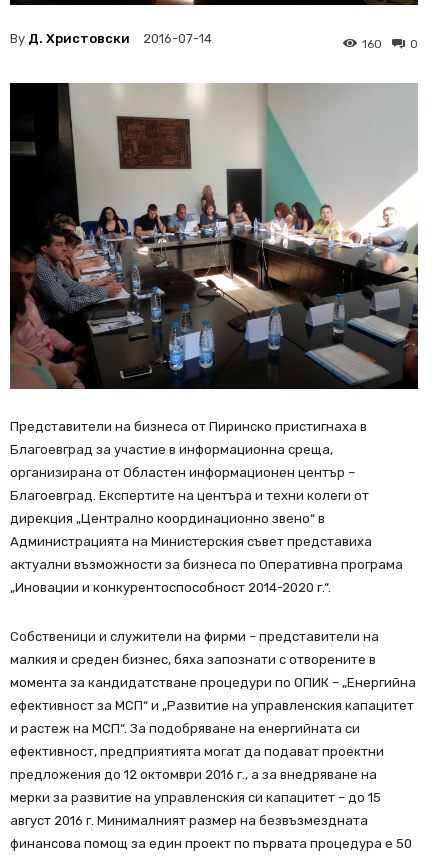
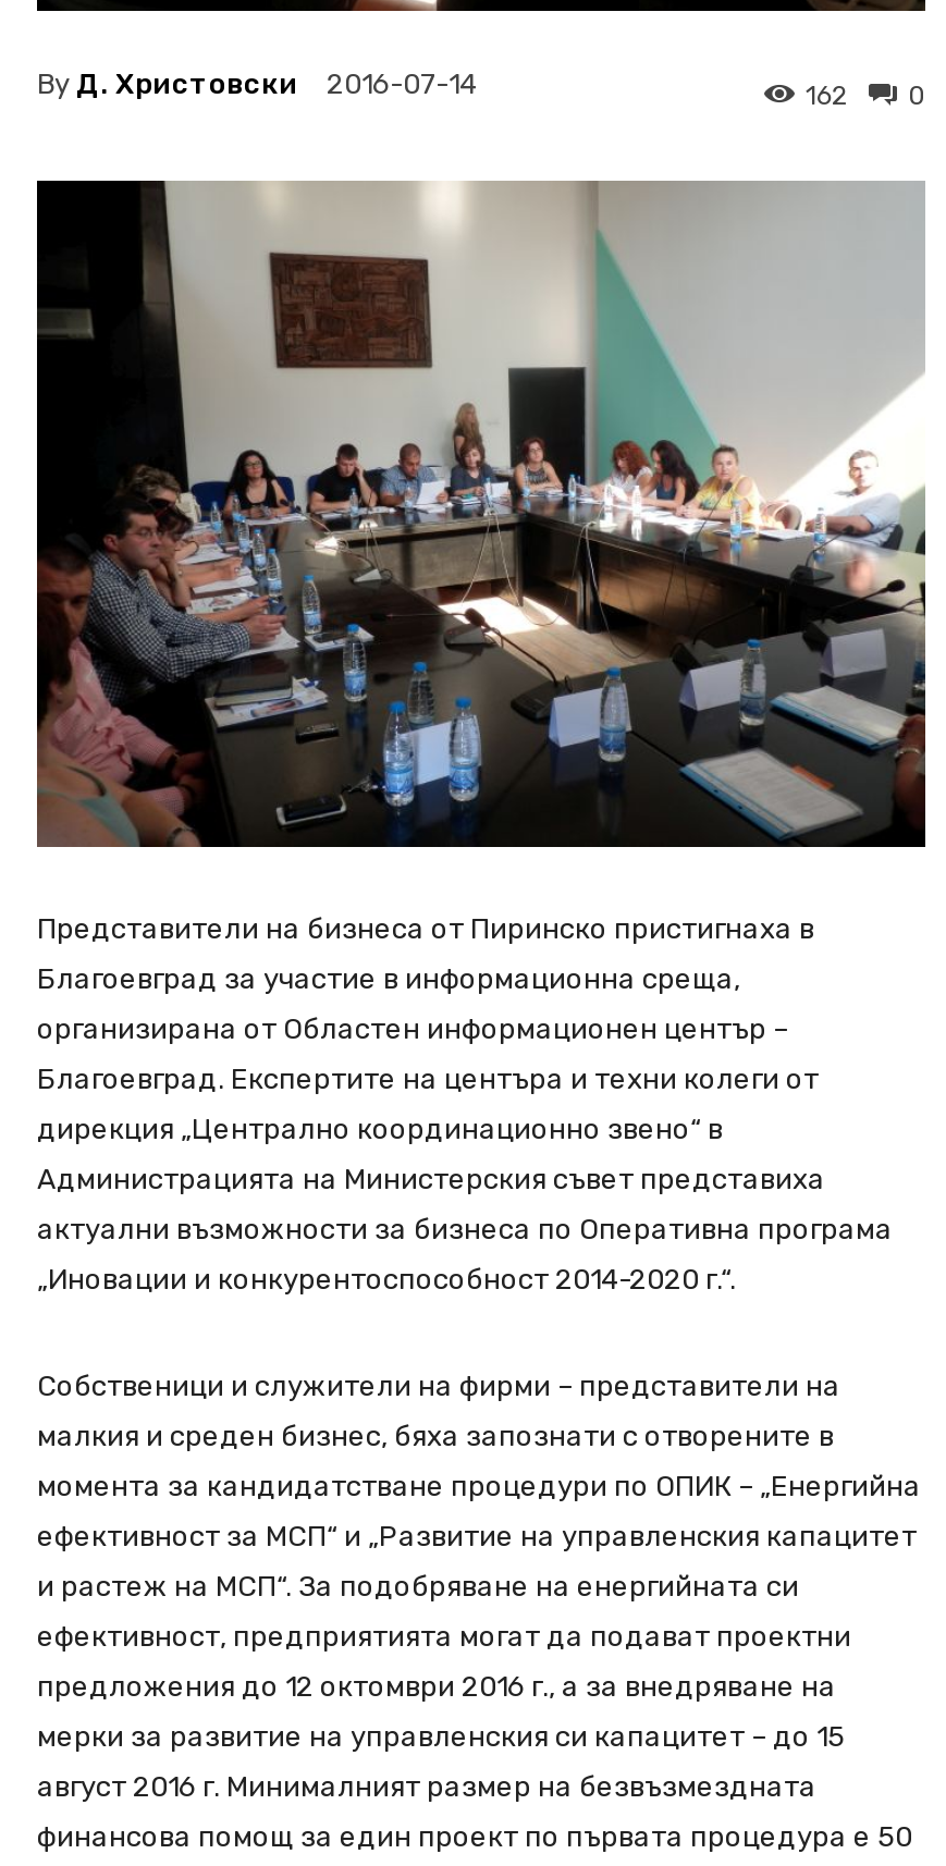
[362,37,418,51] 160 0 -> [806,81,925,111] 162 0

